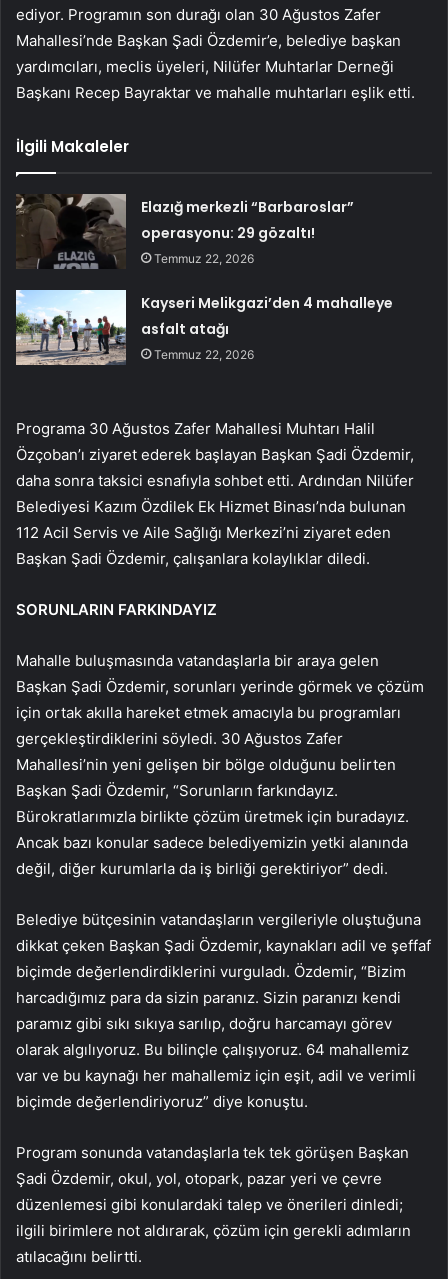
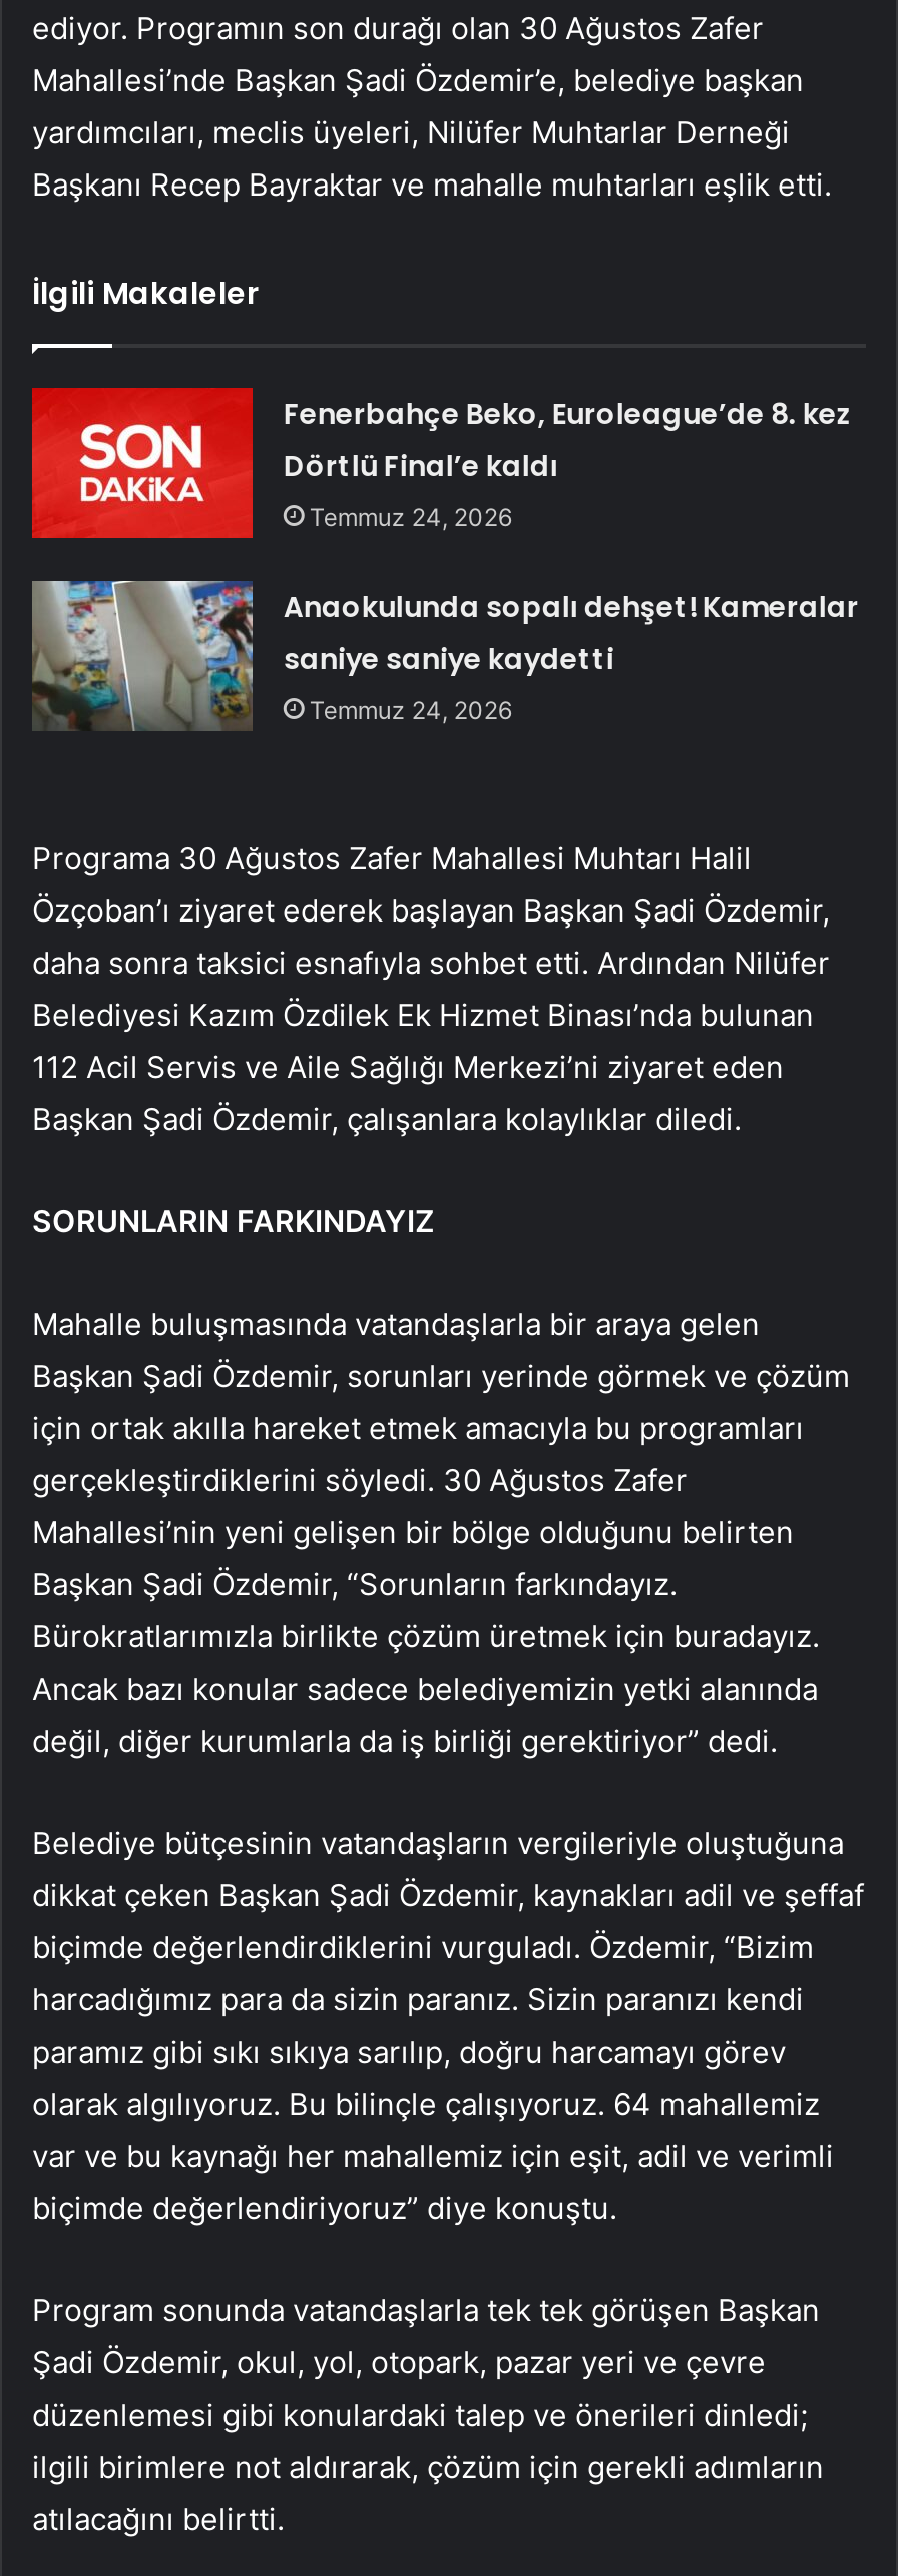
[15,193,354,270] [image] | Elazığ merkezli “Barbaroslar” | operasyonu: 29 gözaltı! | Temmuz 22, 2026 -> [30,386,852,540] [image] | Fenerbahçe Beko, Euroleague’de 8. kez | Dörtlü Final’e kaldı | Temmuz 24, 2026
[15,289,393,366] [image] | Kayseri Melikgazi’den 4 mahalleye | asfalt atağı | Temmuz 22, 2026 -> [30,579,859,731] [image] | Anaokulunda sopalı dehşet! Kameralar | saniye saniye kaydetti | Temmuz 24, 2026

